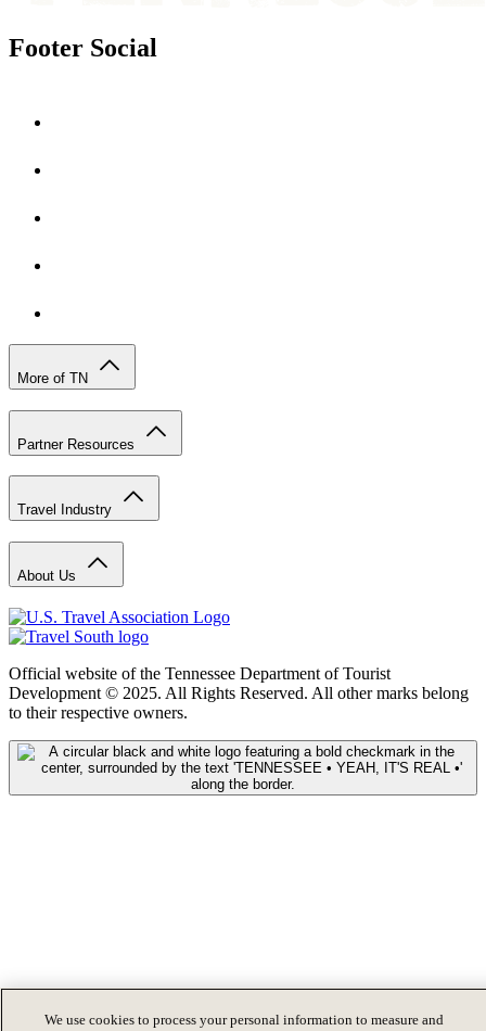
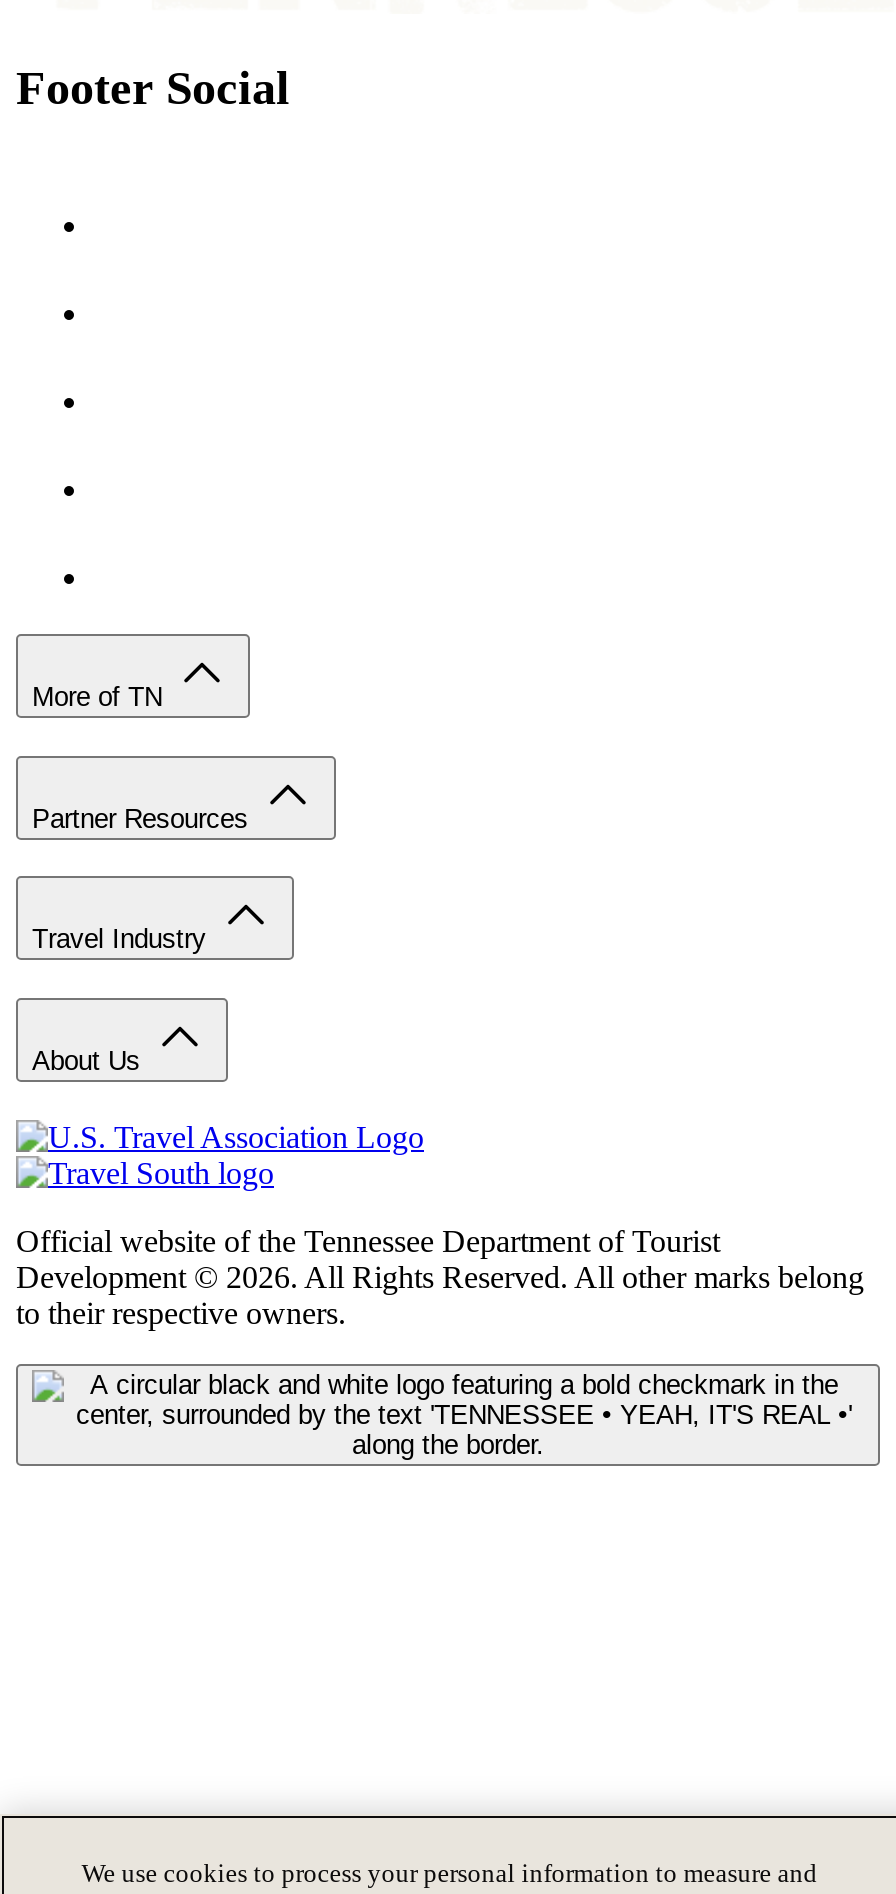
[9,683,469,702] Development © 2025. All Rights Reserved. All other marks belong -> [16,1260,864,1294] Development © 2026. All Rights Reserved. All other marks belong

